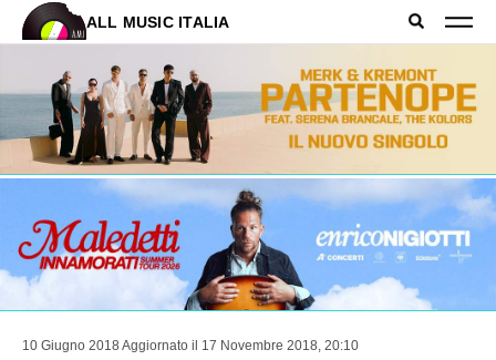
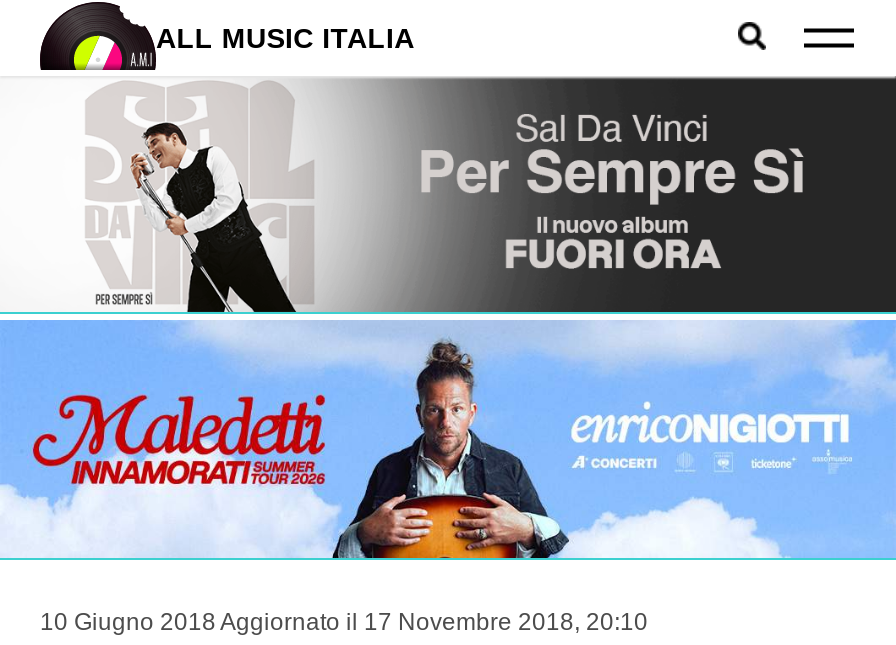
[3,44,493,175] [image] -> [6,76,890,314] [image]

